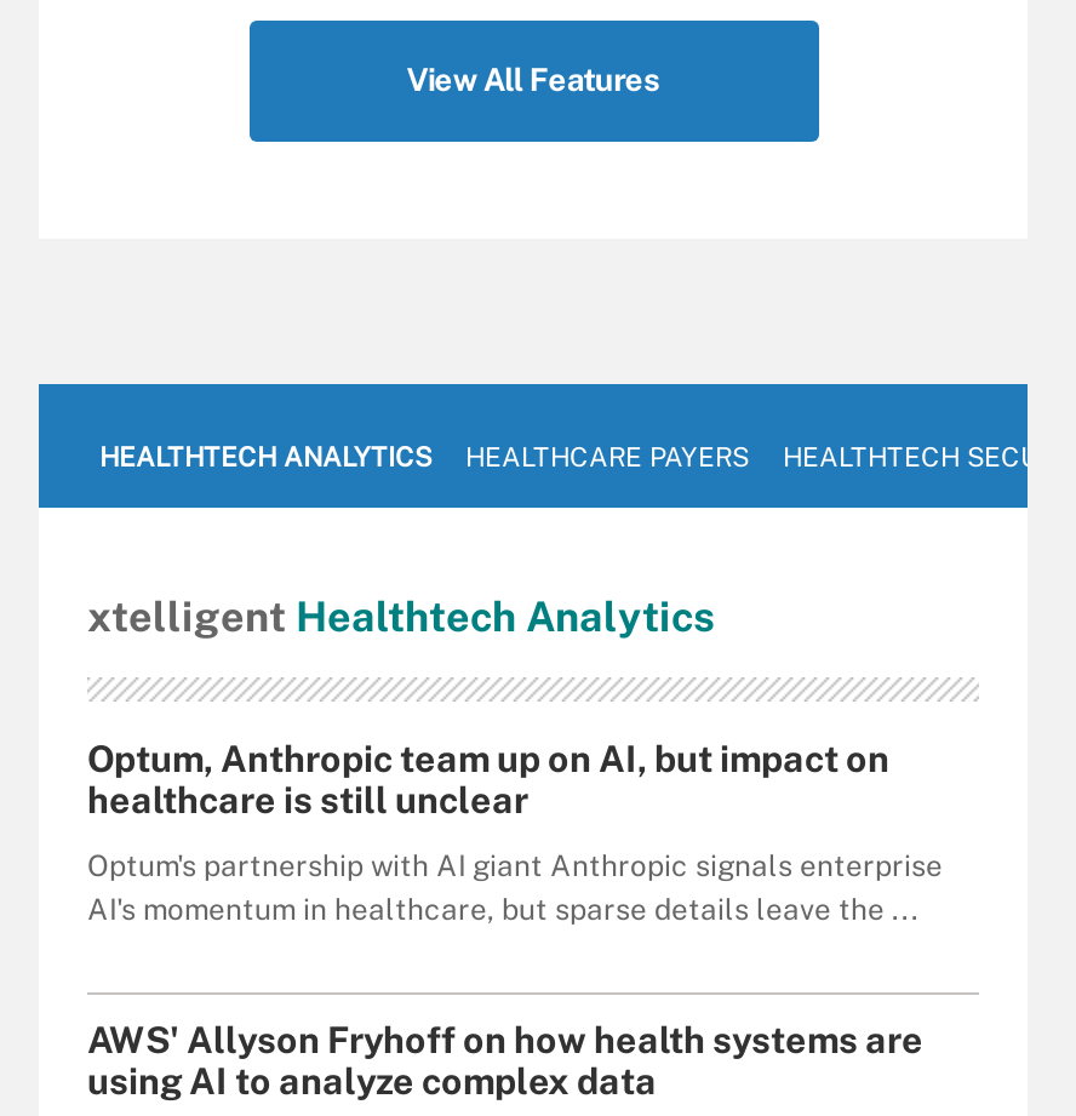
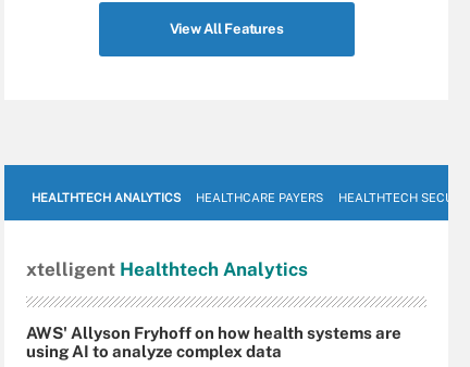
[87,738,943,927] Optum, Anthropic team up on AI, but impact on | healthcare is still unclear | Optum's partnership with AI giant Anthropic signals enterprise | AI's momentum in healthcare, but sparse details leave the ... -> none

